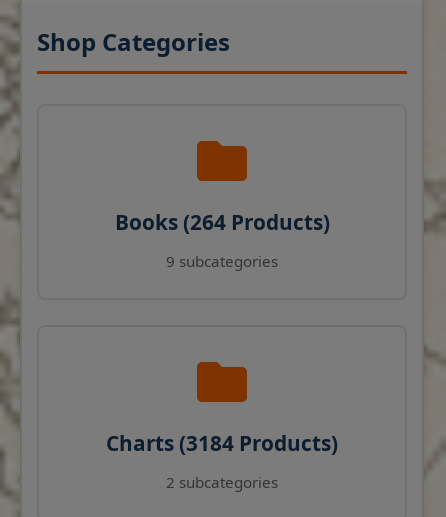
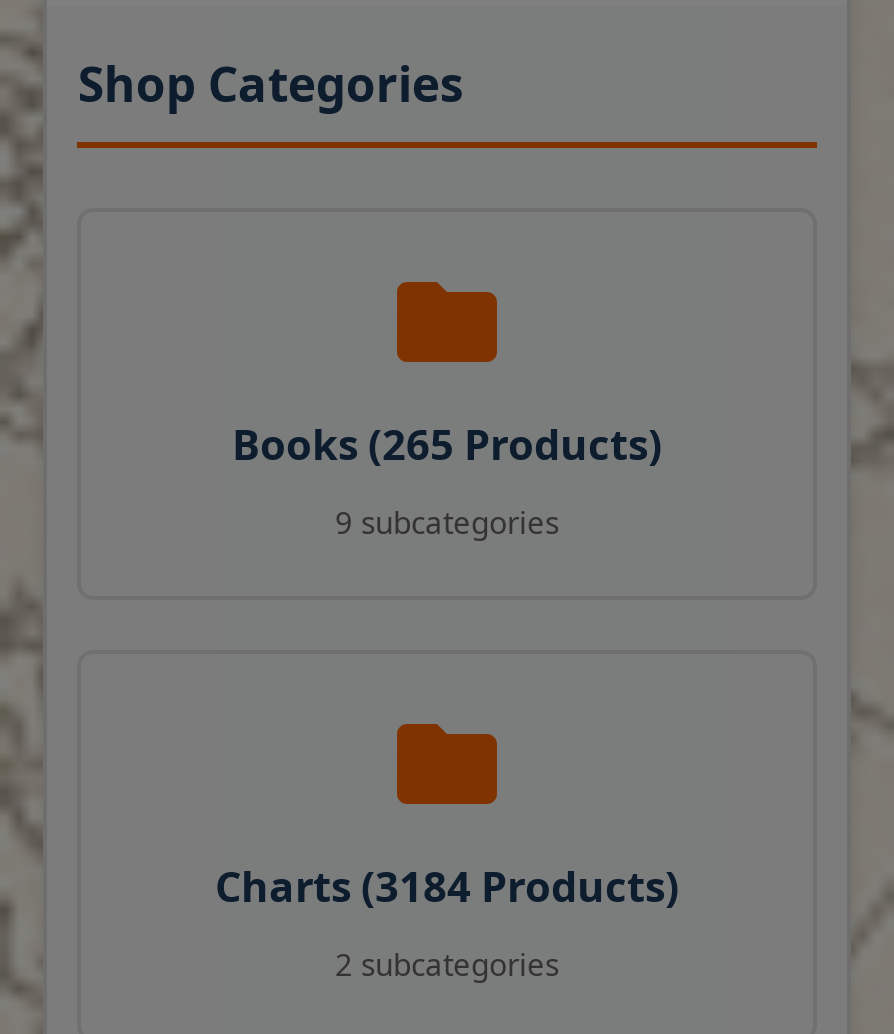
[114,208,329,236] Books (264 Products) -> [232,416,662,472] Books (265 Products)

